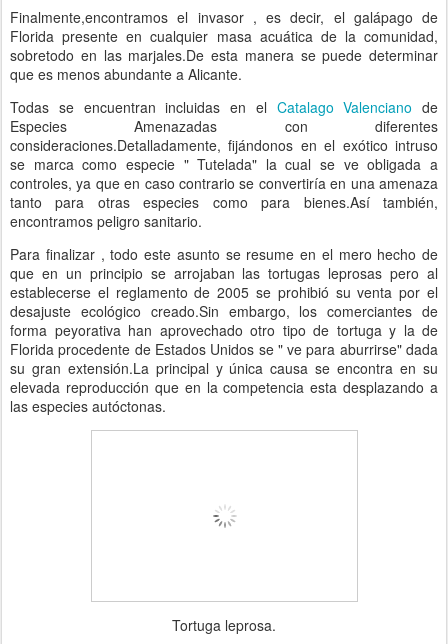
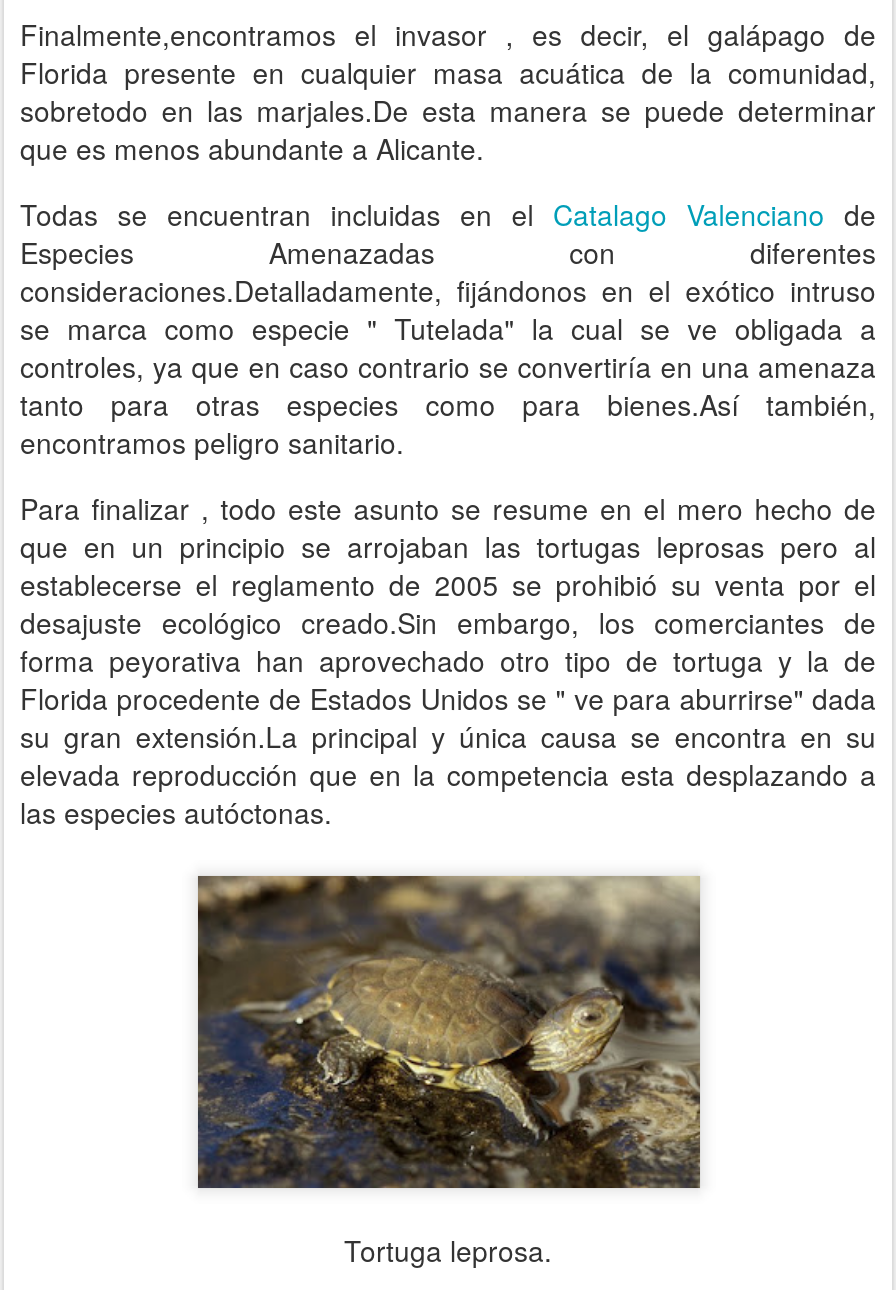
none -> [194,872,704,1192] [image]

